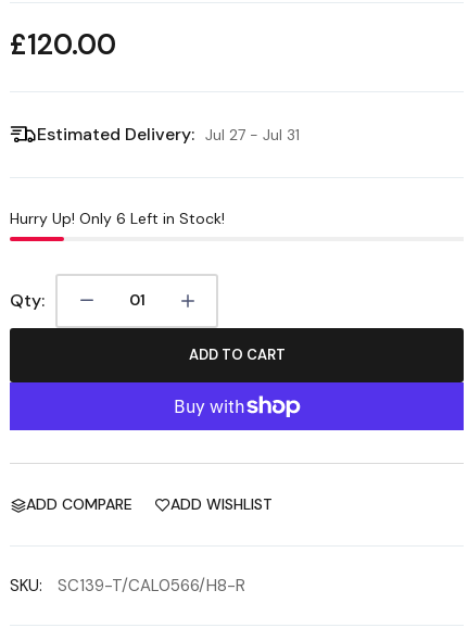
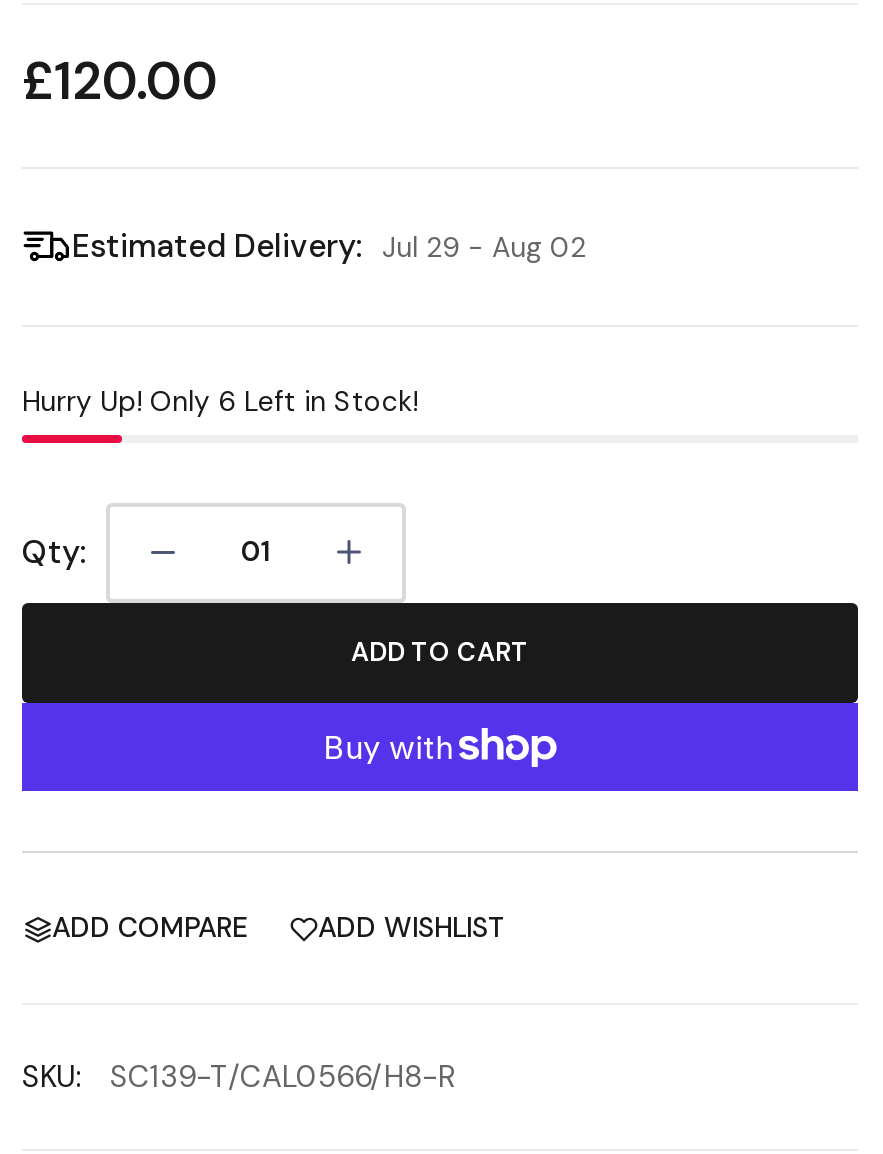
[37,123,300,146] Estimated Delivery: Jul 27 - Jul 31 -> [72,225,586,267] Estimated Delivery: Jul 29 - Aug 02

